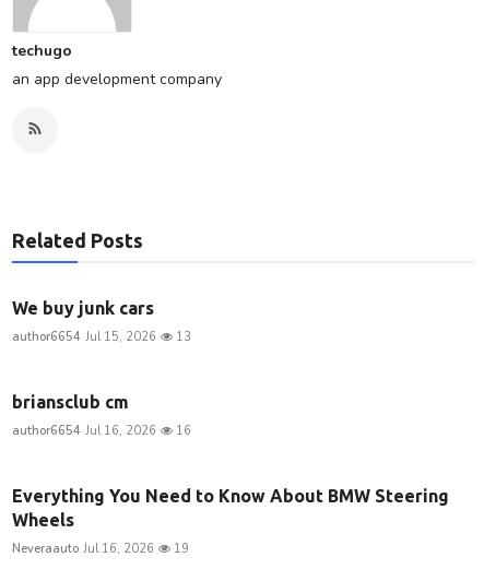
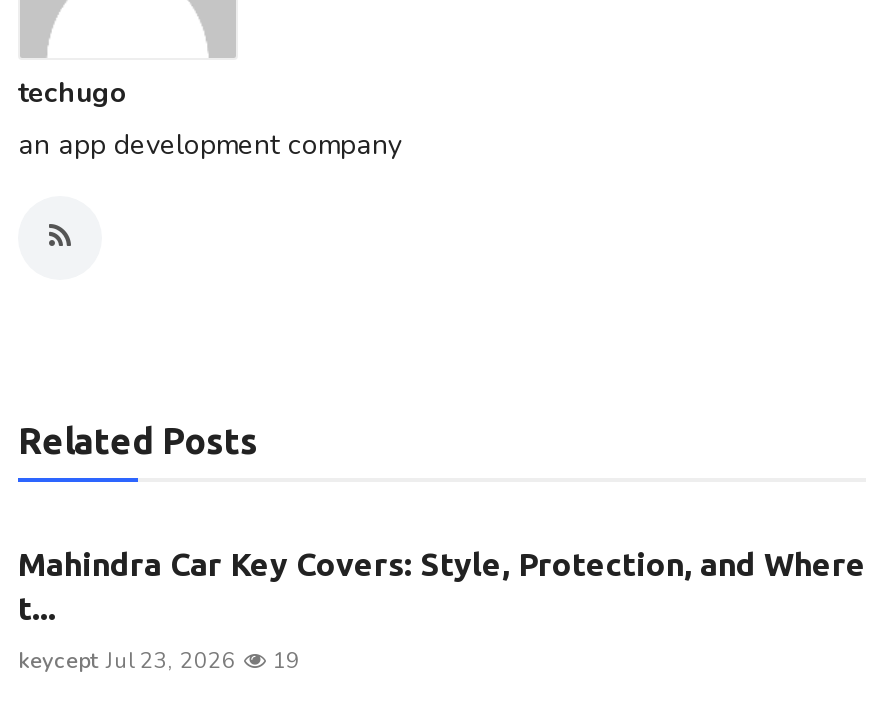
[12,298,449,557] We buy junk cars | author6654 Jul 15, 2026 | 13 | briansclub cm | author6654 Jul 16, 2026 | 16 | Everything You Need to Know About BMW Steering | Wheels | Neveraauto Jul 16, 2026 -> [18,546,866,676] Mahindra Car Key Covers: Style, Protection, and Where | t... | keycept Jul 23, 2026

